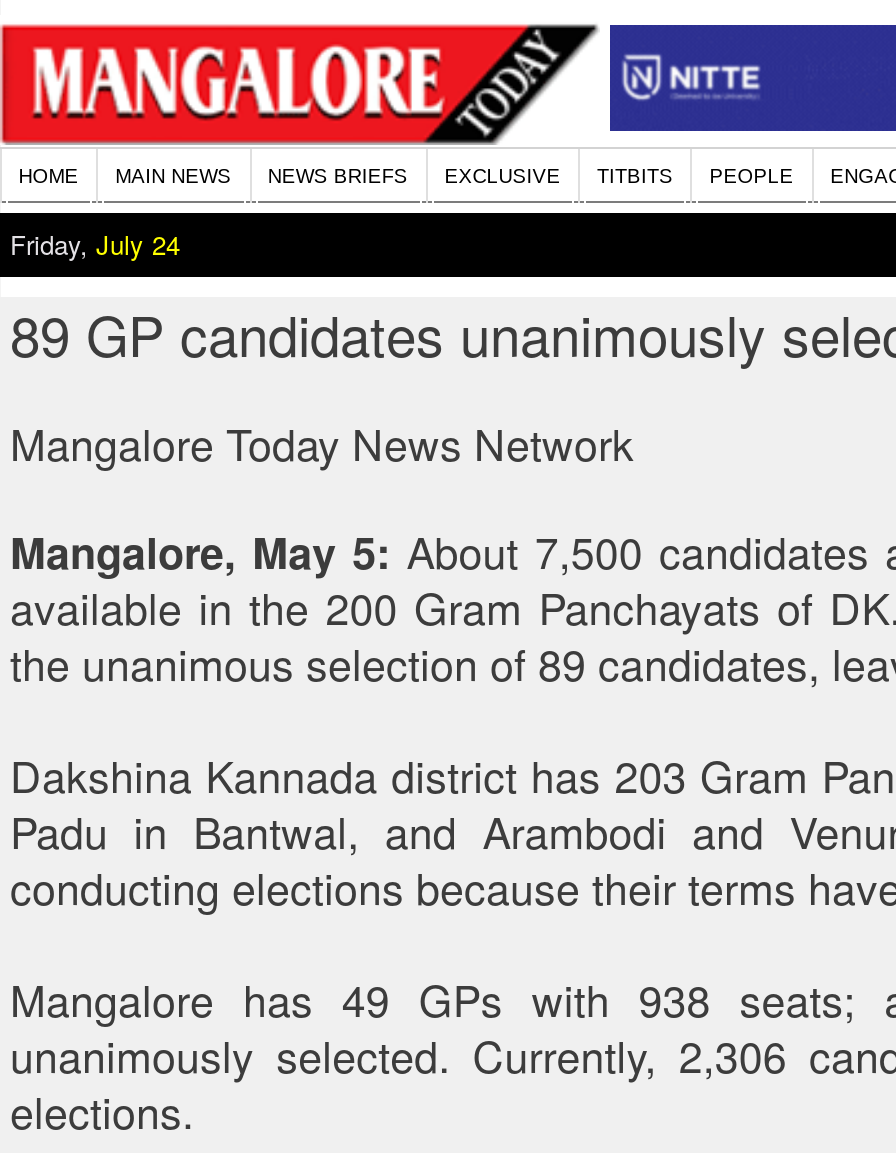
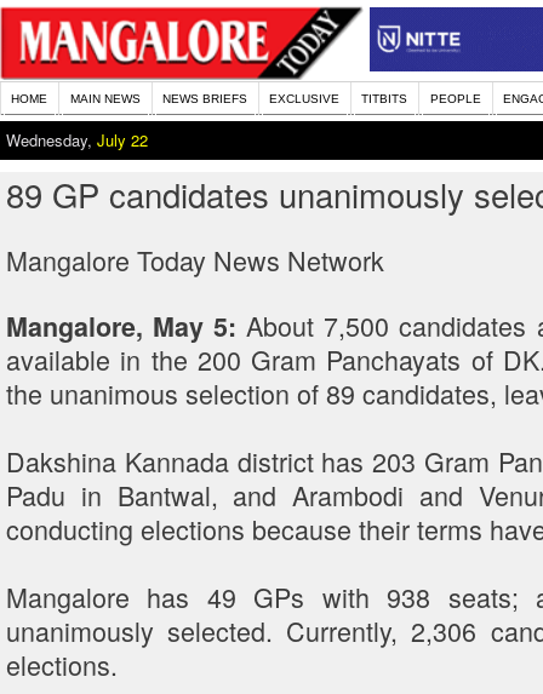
[10,225,180,263] Friday, July 24 -> [6,128,148,151] Wednesday, July 22

